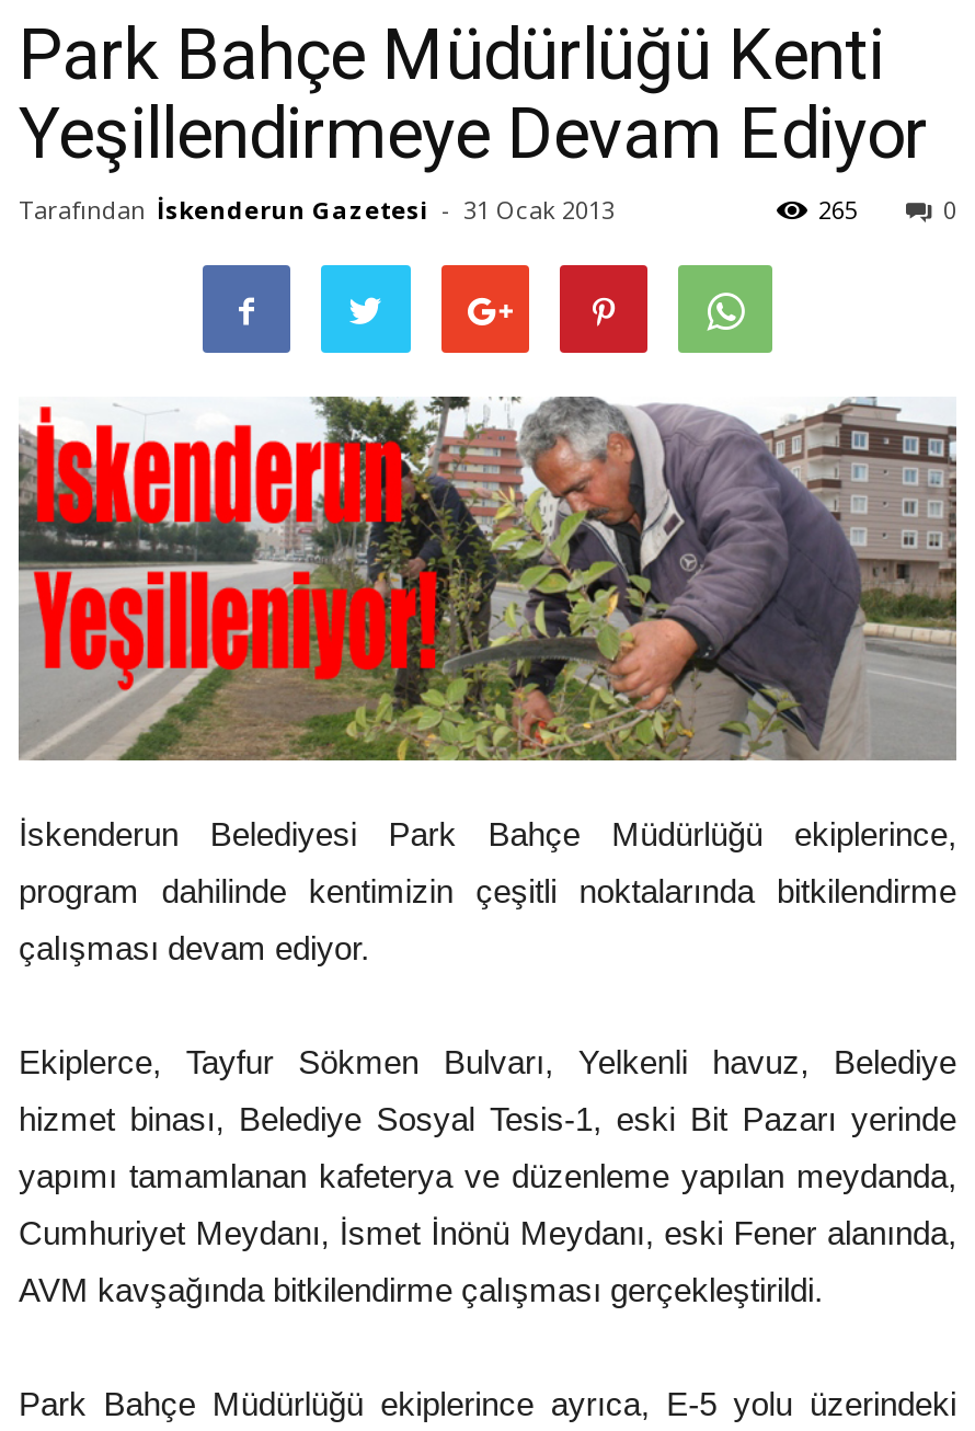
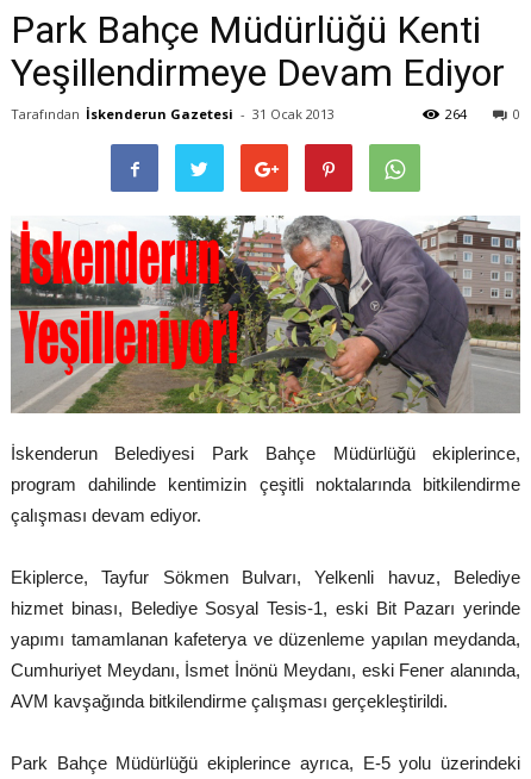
[818,193,858,226] 265 -> [445,105,467,123] 264

